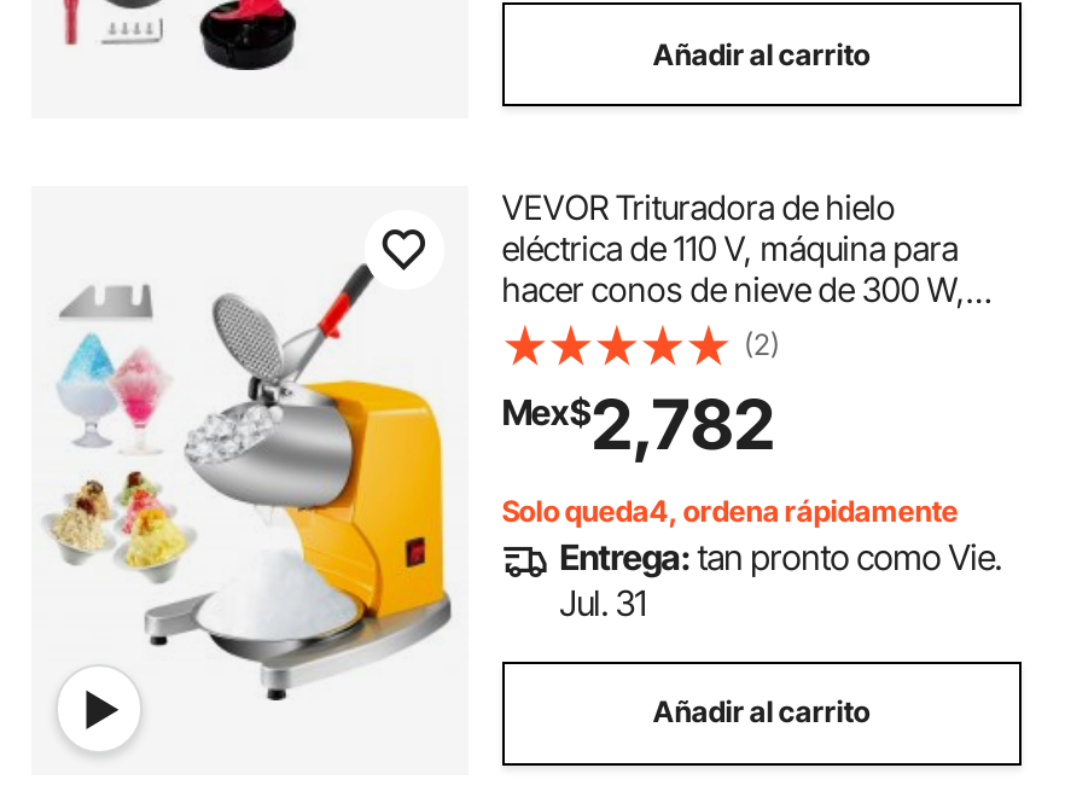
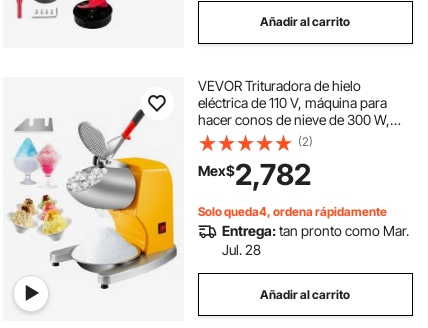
[560,537,1001,578] Entrega: tan pronto como Vie. -> [222,222,409,239] Entrega: tan pronto como Mar.
[560,583,646,624] Jul. 31 -> [222,241,261,258] Jul. 28

